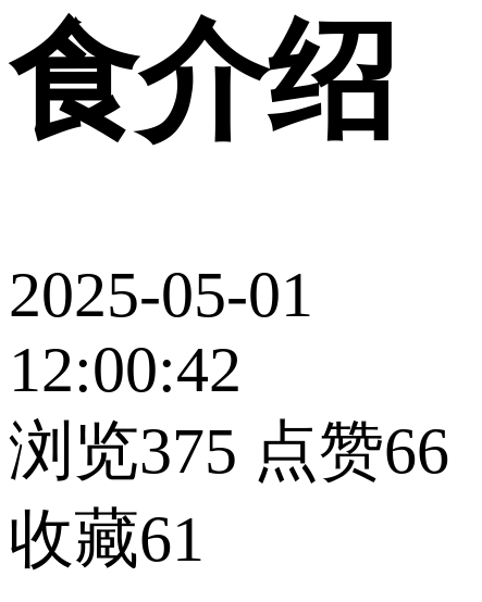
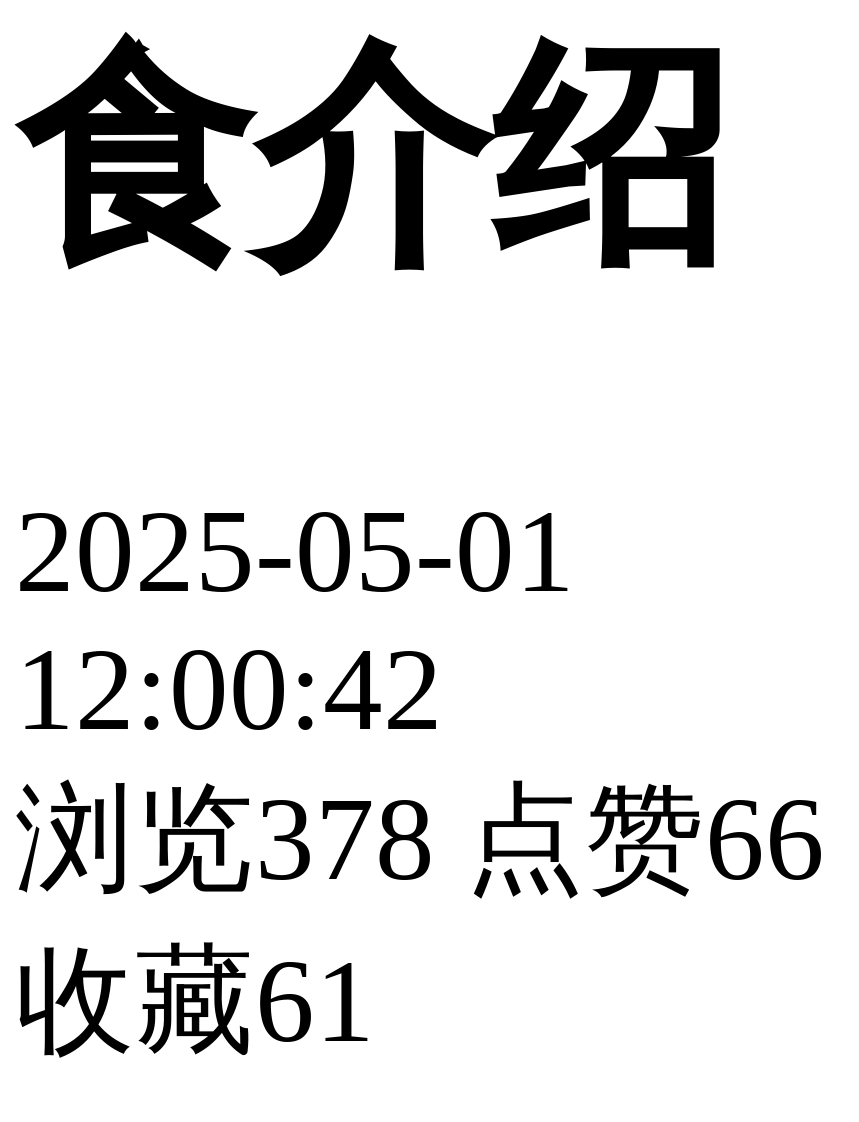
[9,415,449,486] 浏览375 点赞66 -> [15,772,825,904] 浏览378 点赞66

